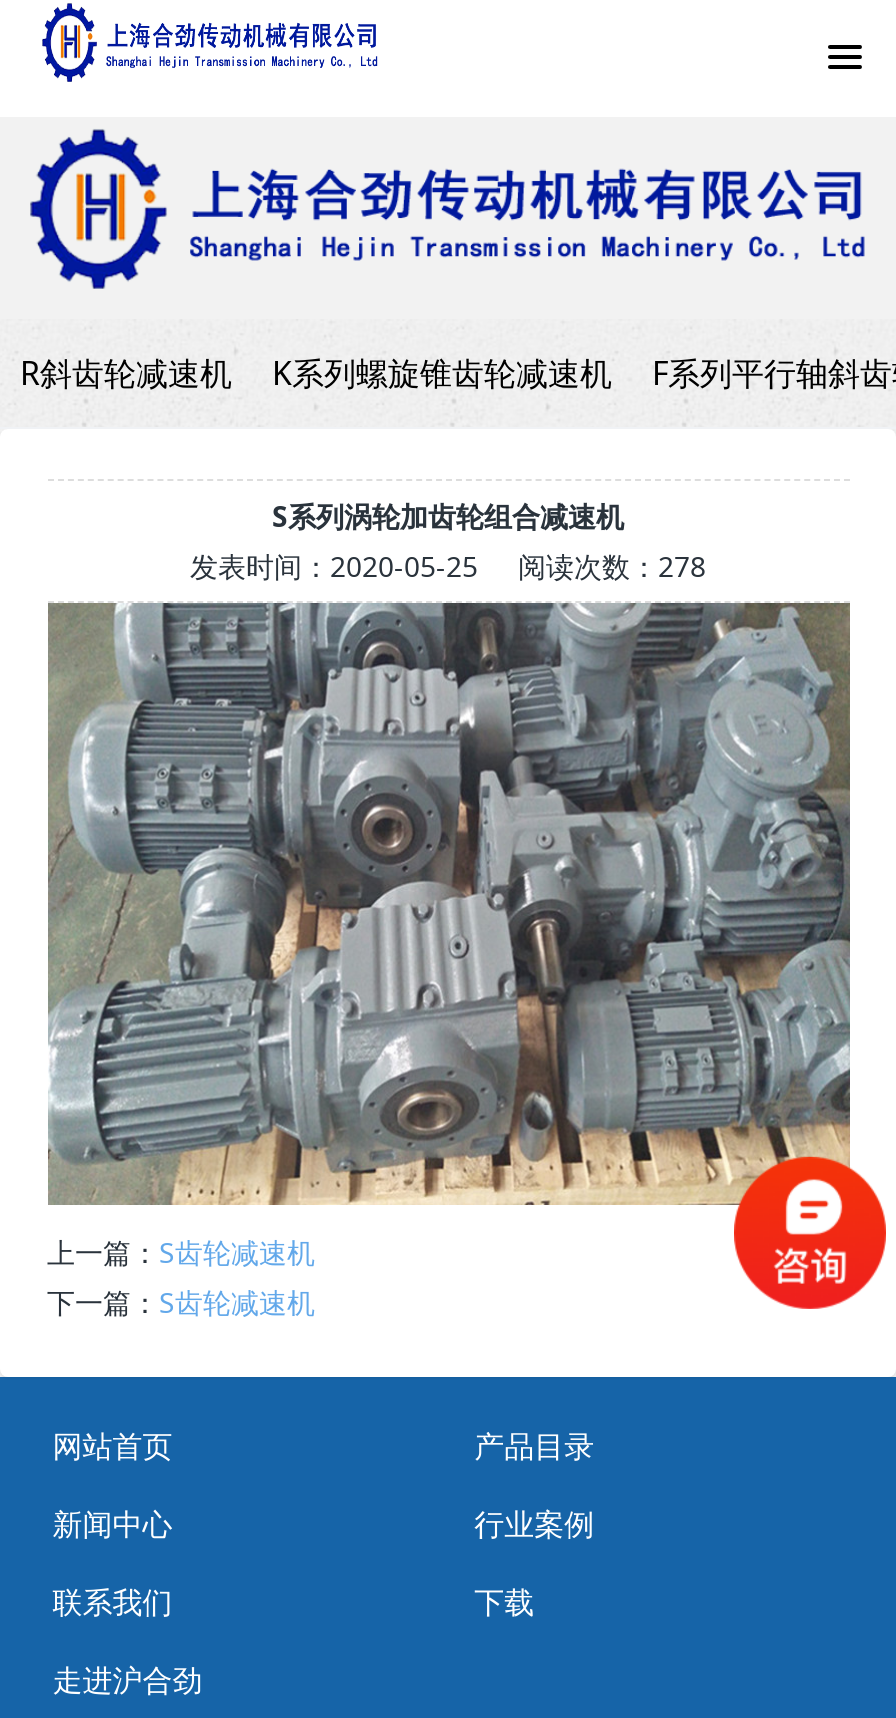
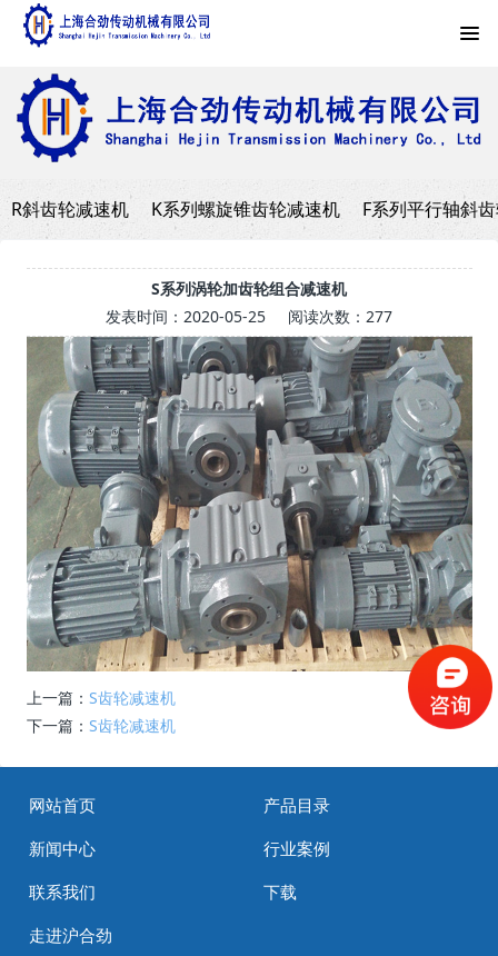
[190,547,706,585] 发表时间：2020-05-25阅读次数：278 -> [106,306,392,327] 发表时间：2020-05-25阅读次数：277

